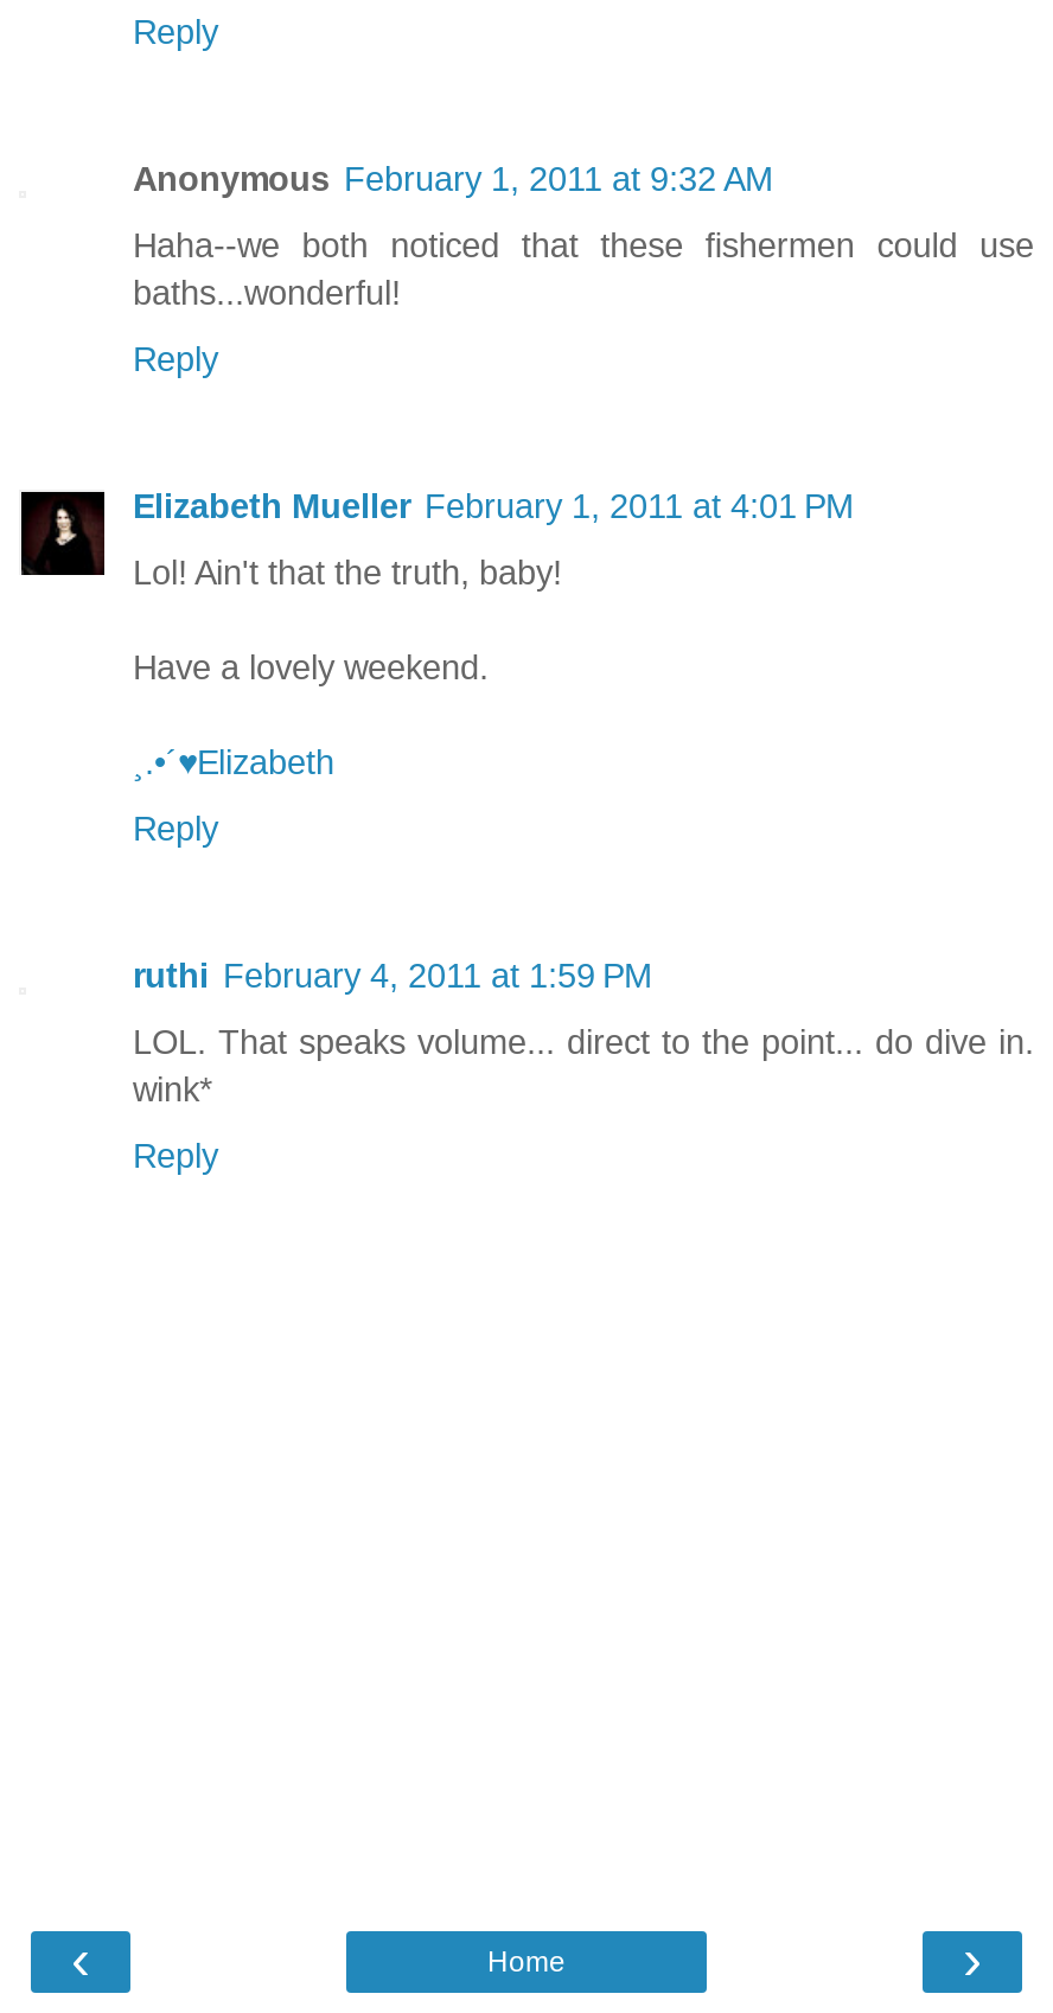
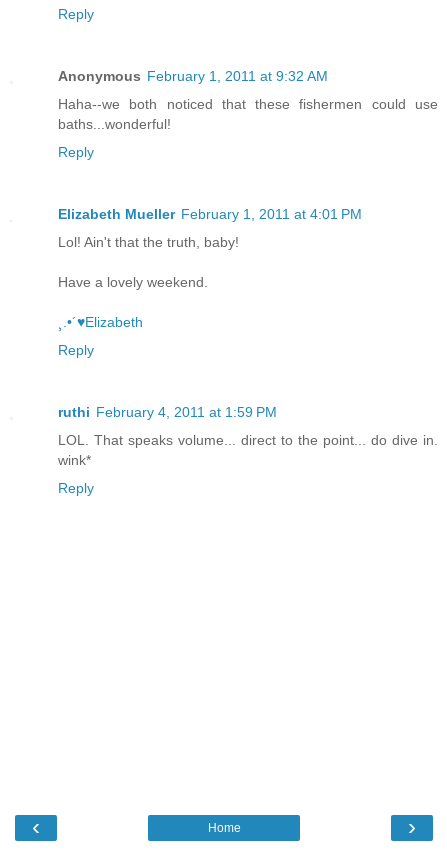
[19,490,107,577] [image] -> none

